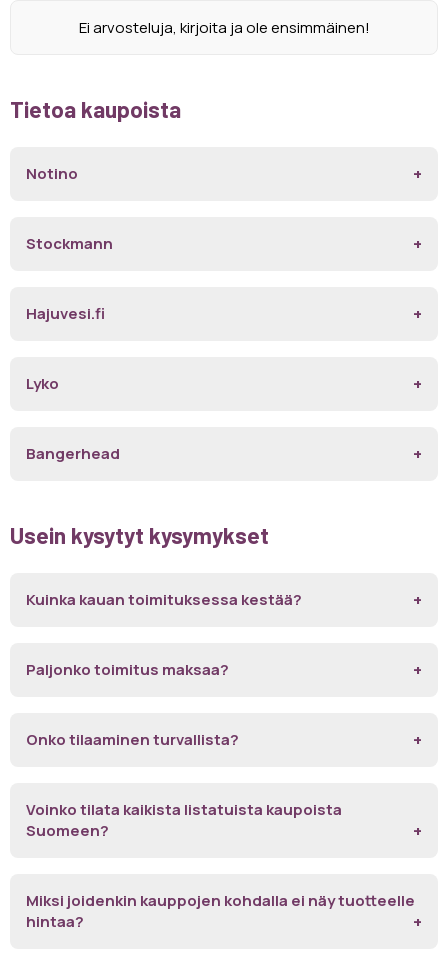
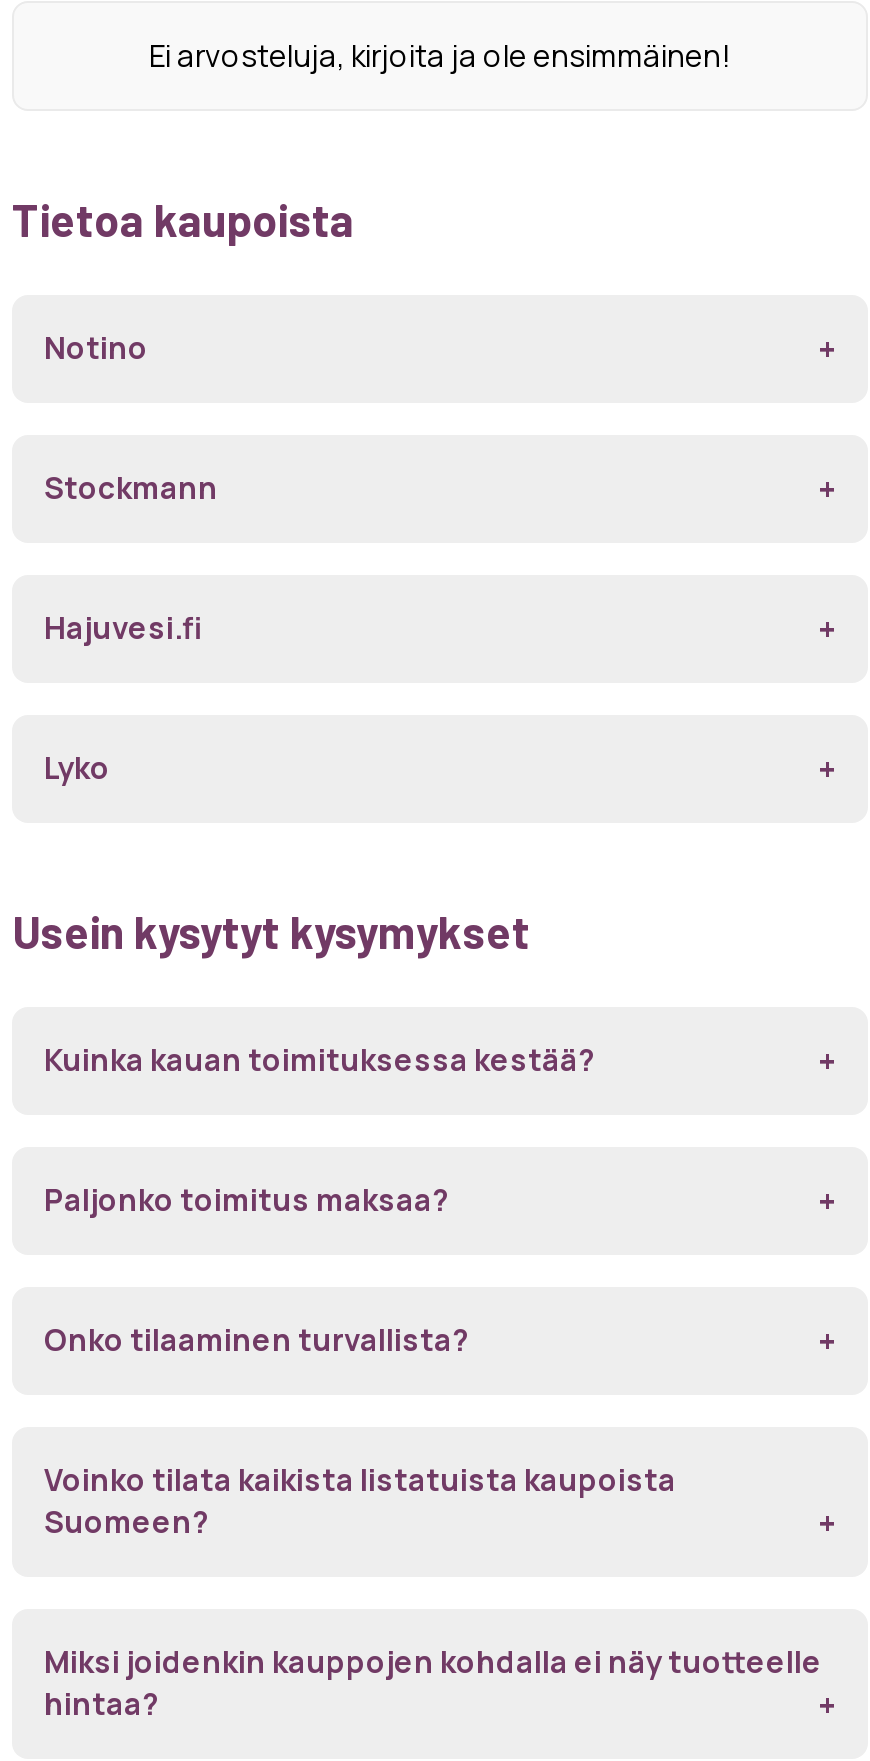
[26,443,120,464] Bangerhead -> none

